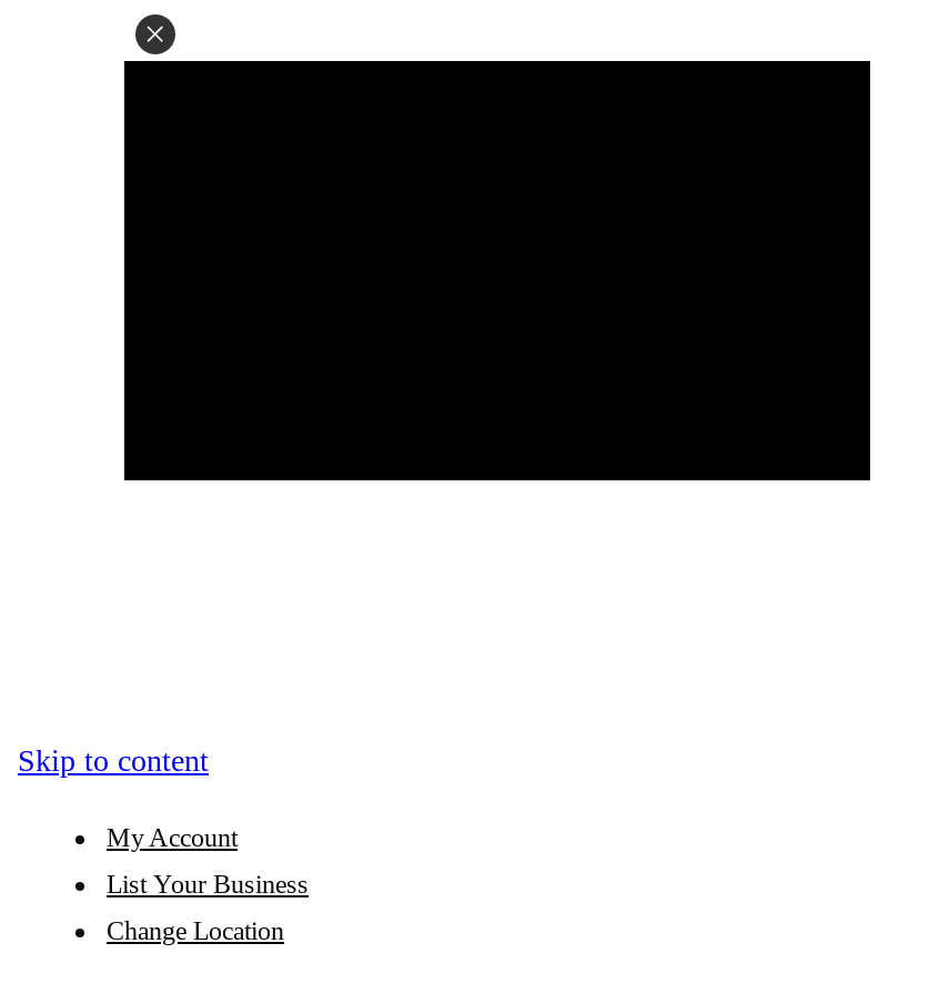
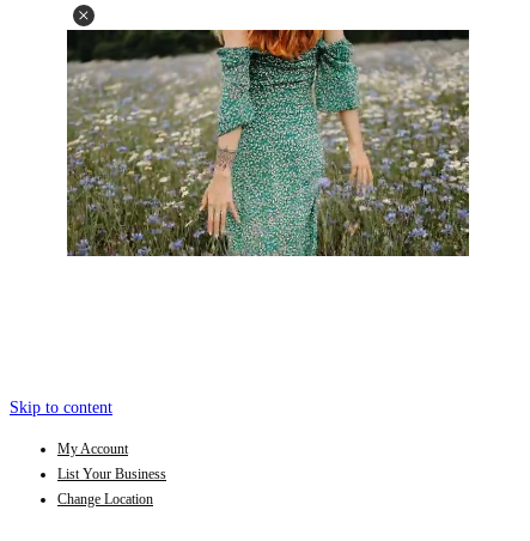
none -> [66,29,470,257] [image]

